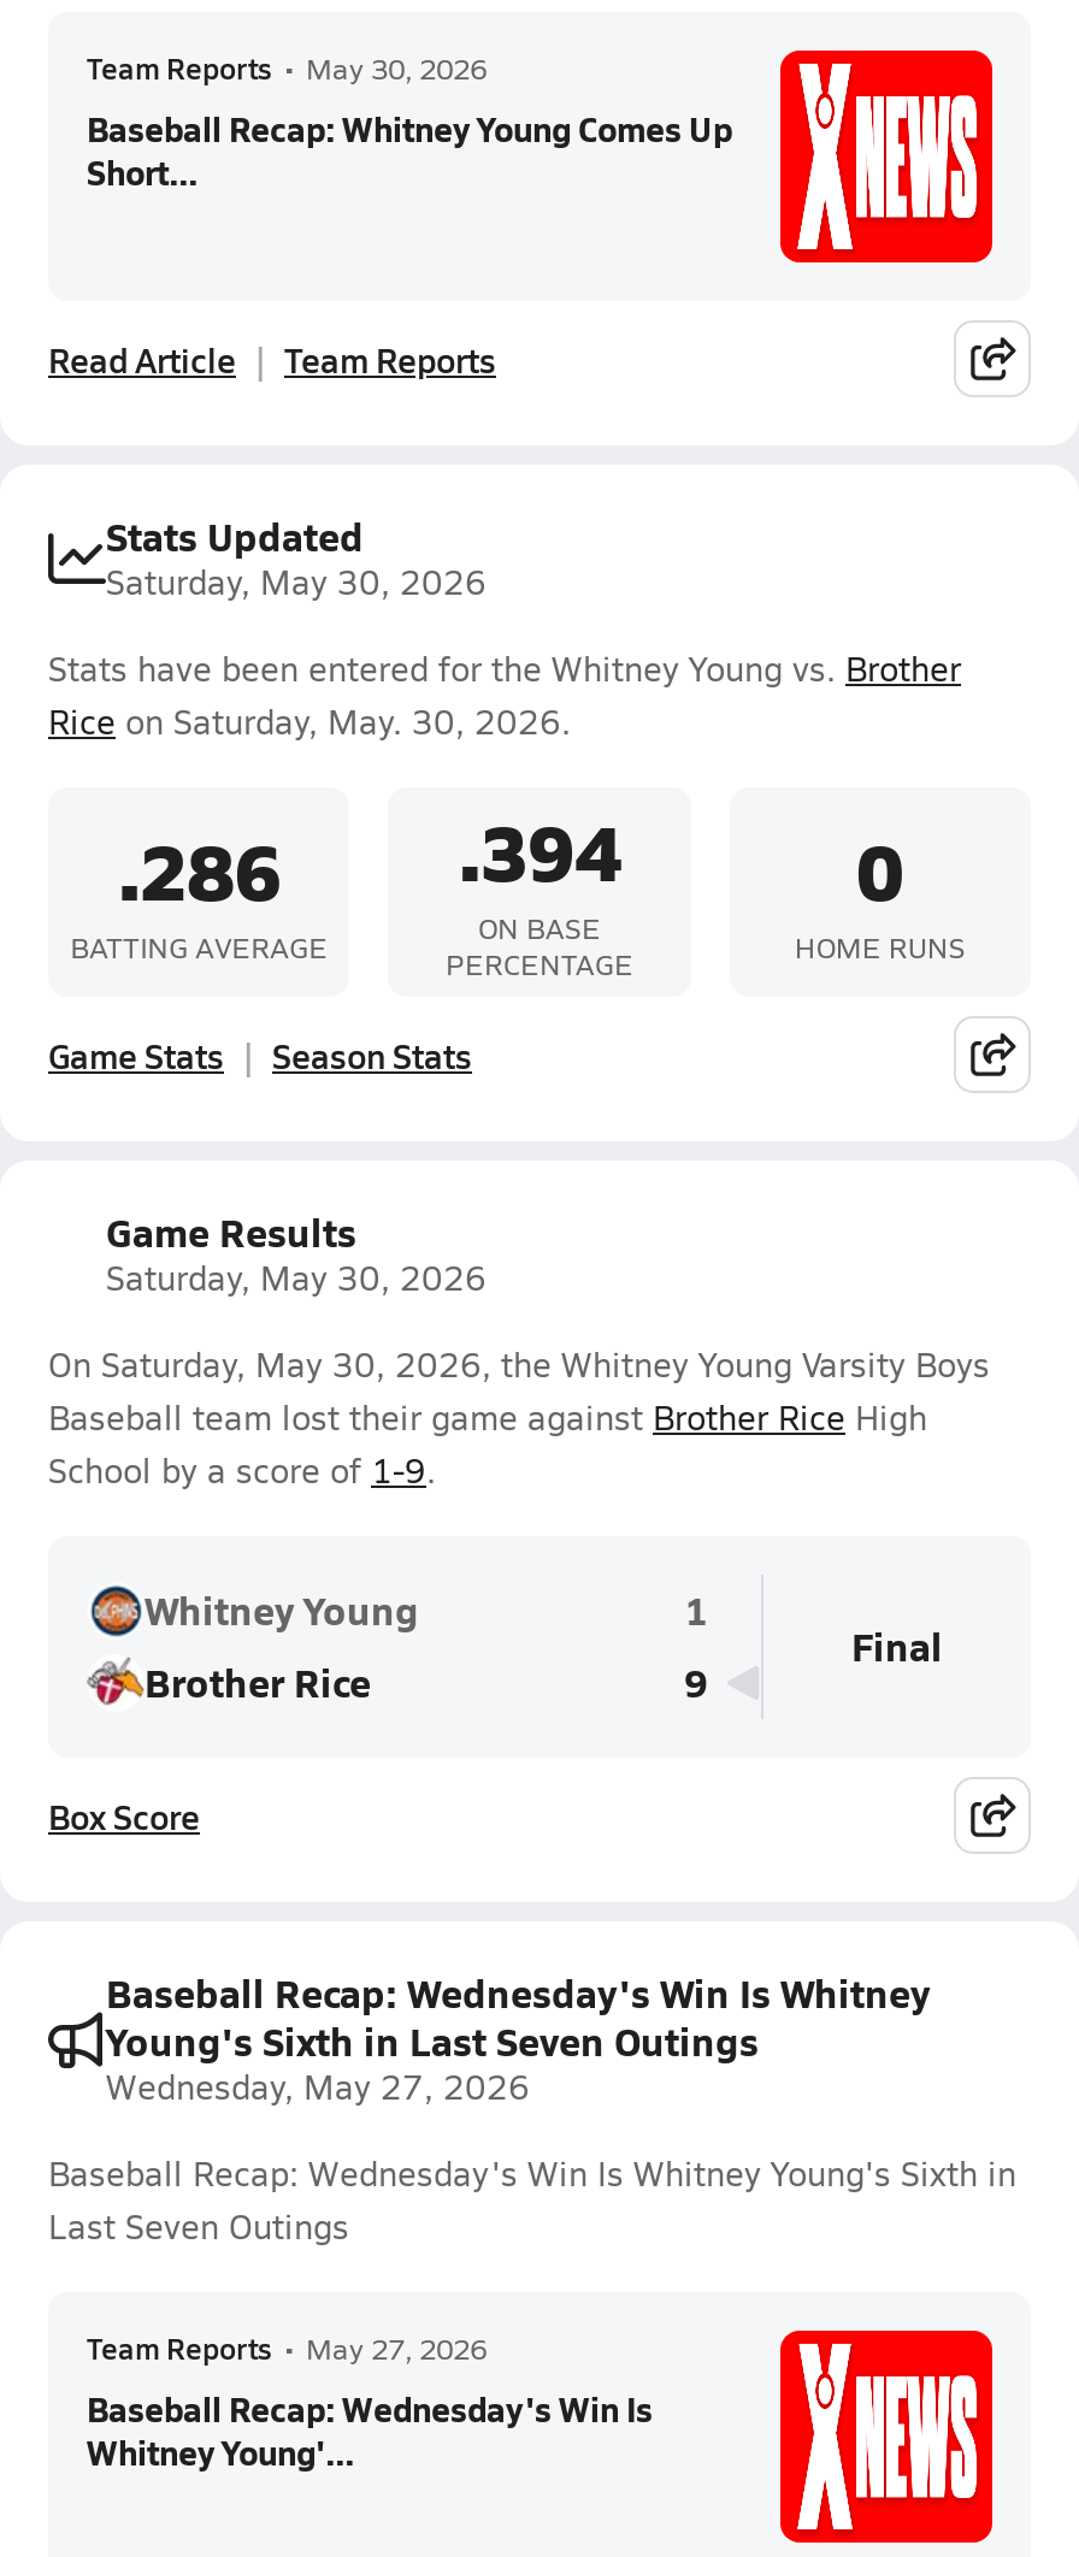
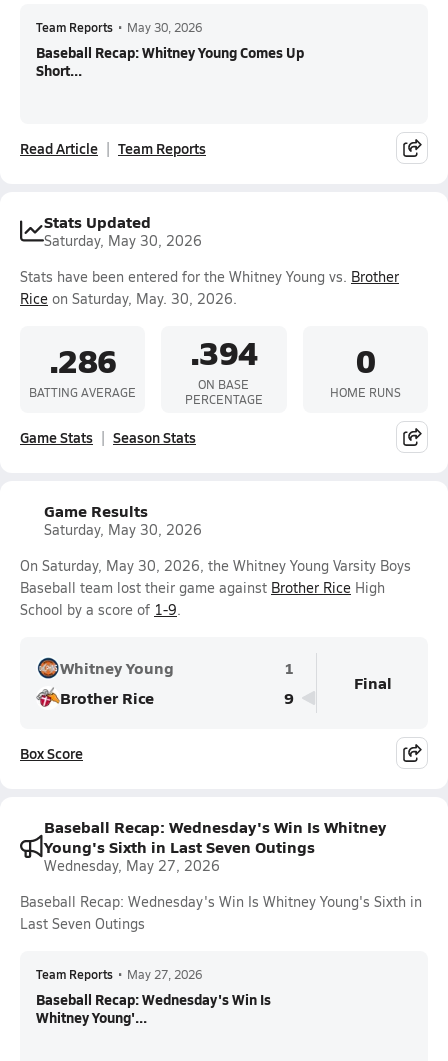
[778,48,995,265] [image] -> none
[778,2328,995,2545] [image] -> none

